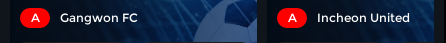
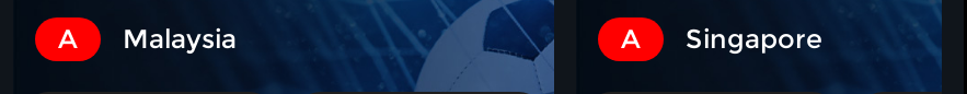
[60,10,138,25] Gangwon FC -> [123,23,237,55] Malaysia
[317,10,410,25] Incheon United -> [686,23,821,55] Singapore

